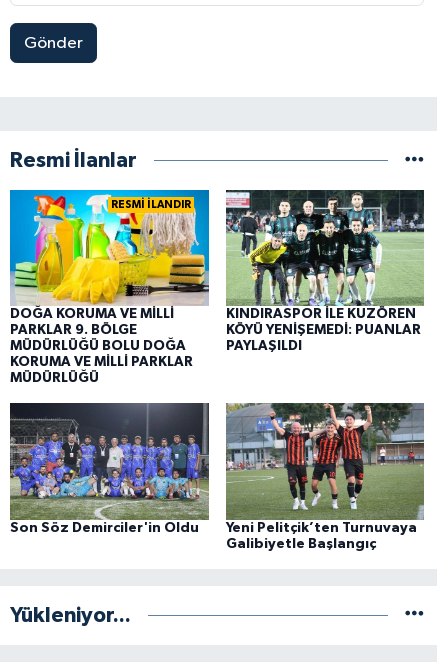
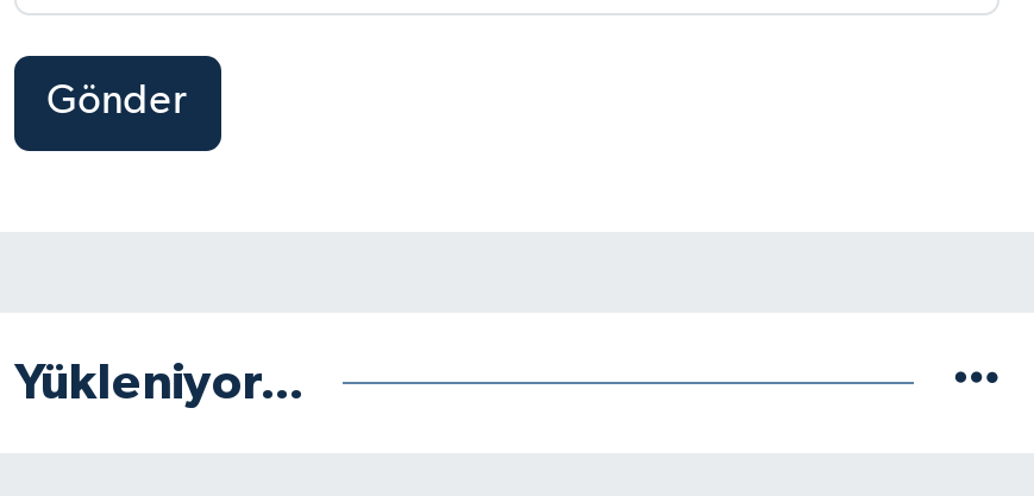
[9,150,210,306] [image] | Resmi İlanlar | RESMİ İLANDIR -> none
[225,189,425,353] [image] | KINDIRASPOR İLE KUZÖREN | KÖYÜ YENİŞEMEDİ: PUANLAR | PAYLAŞILDI -> none
[10,307,193,385] DOĞA KORUMA VE MİLLİ | PARKLAR 9. BÖLGE | MÜDÜRLÜĞÜ BOLU DOĞA | KORUMA VE MİLLİ PARKLAR | MÜDÜRLÜĞÜ -> none
[9,402,416,551] [image] | Son Söz Demirciler'in Oldu | Yeni Pelitçik’ten Turnuvaya | Galibiyetle Başlangıç -> none
[225,402,425,513] [image] -> none

